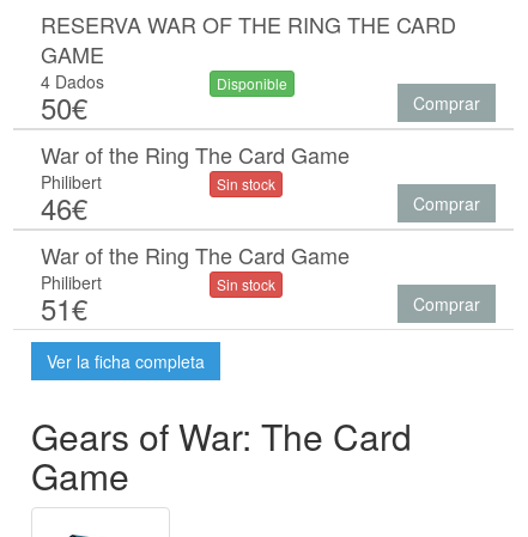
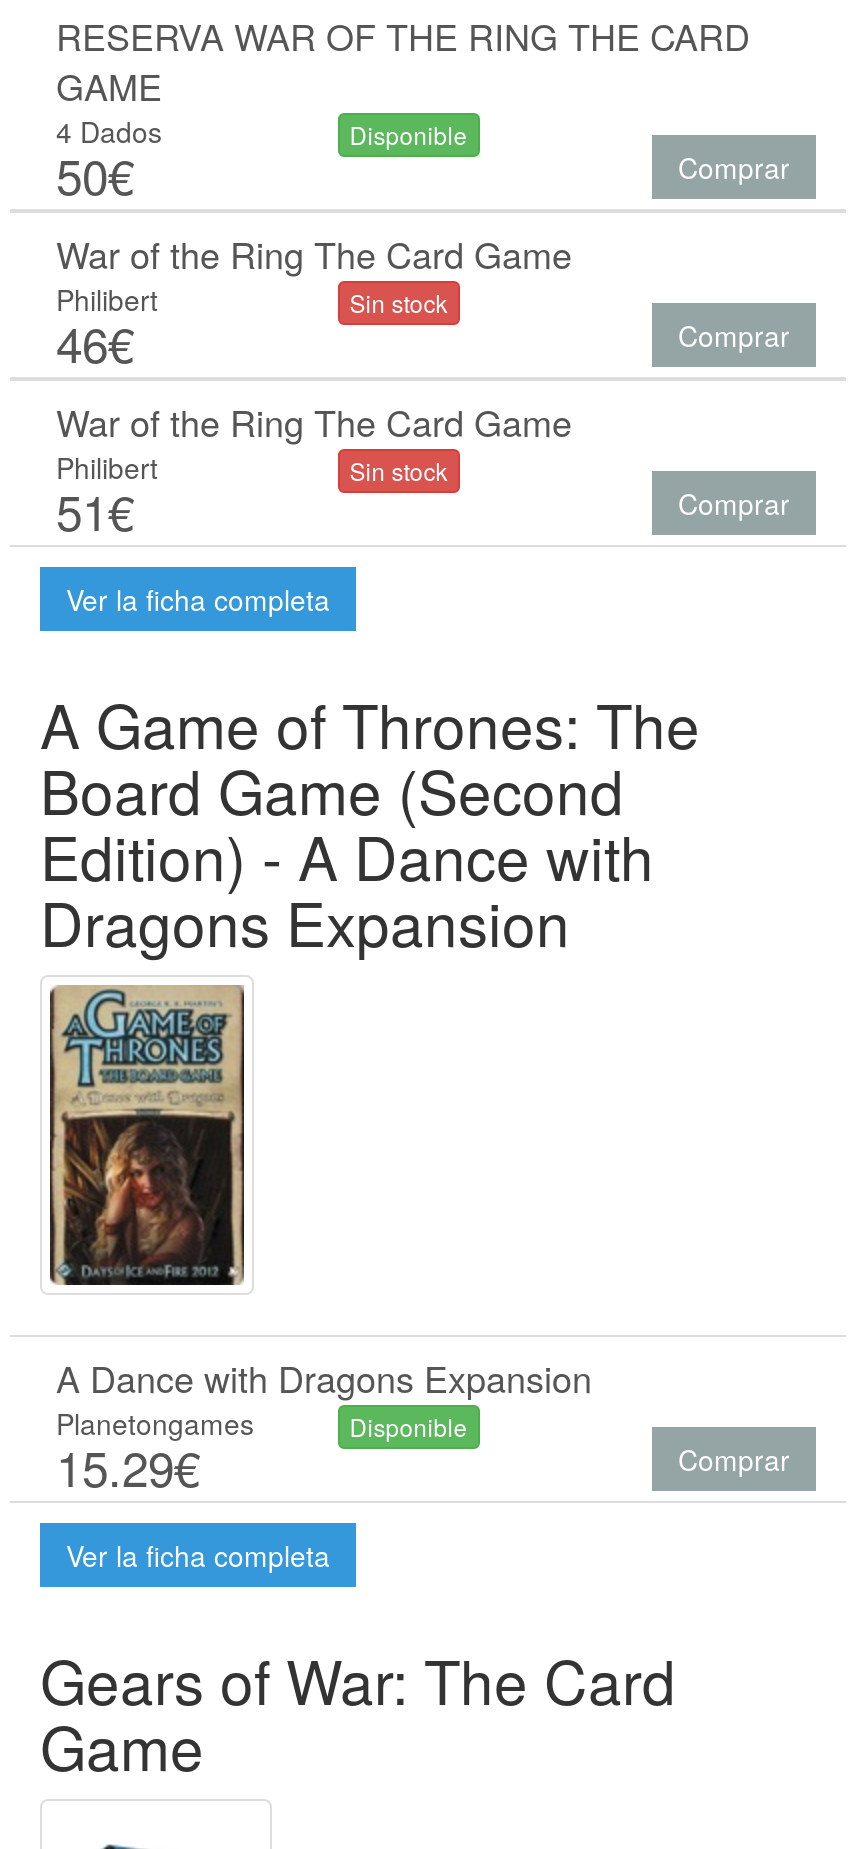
none -> [40,681,700,965] A Game of Thrones: The | Board Game (Second | Edition) - A Dance with | Dragons Expansion
none -> [48,983,592,1501] [image] | A Dance with Dragons Expansion | Planetongames | 15.29€
none -> [66,1410,790,1575] Disponible | Comprar | Ver la ficha completa

